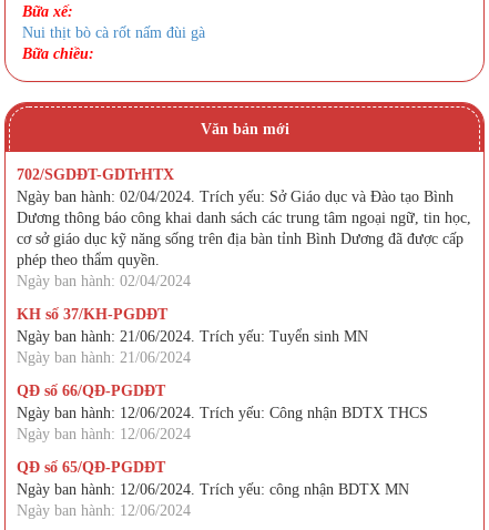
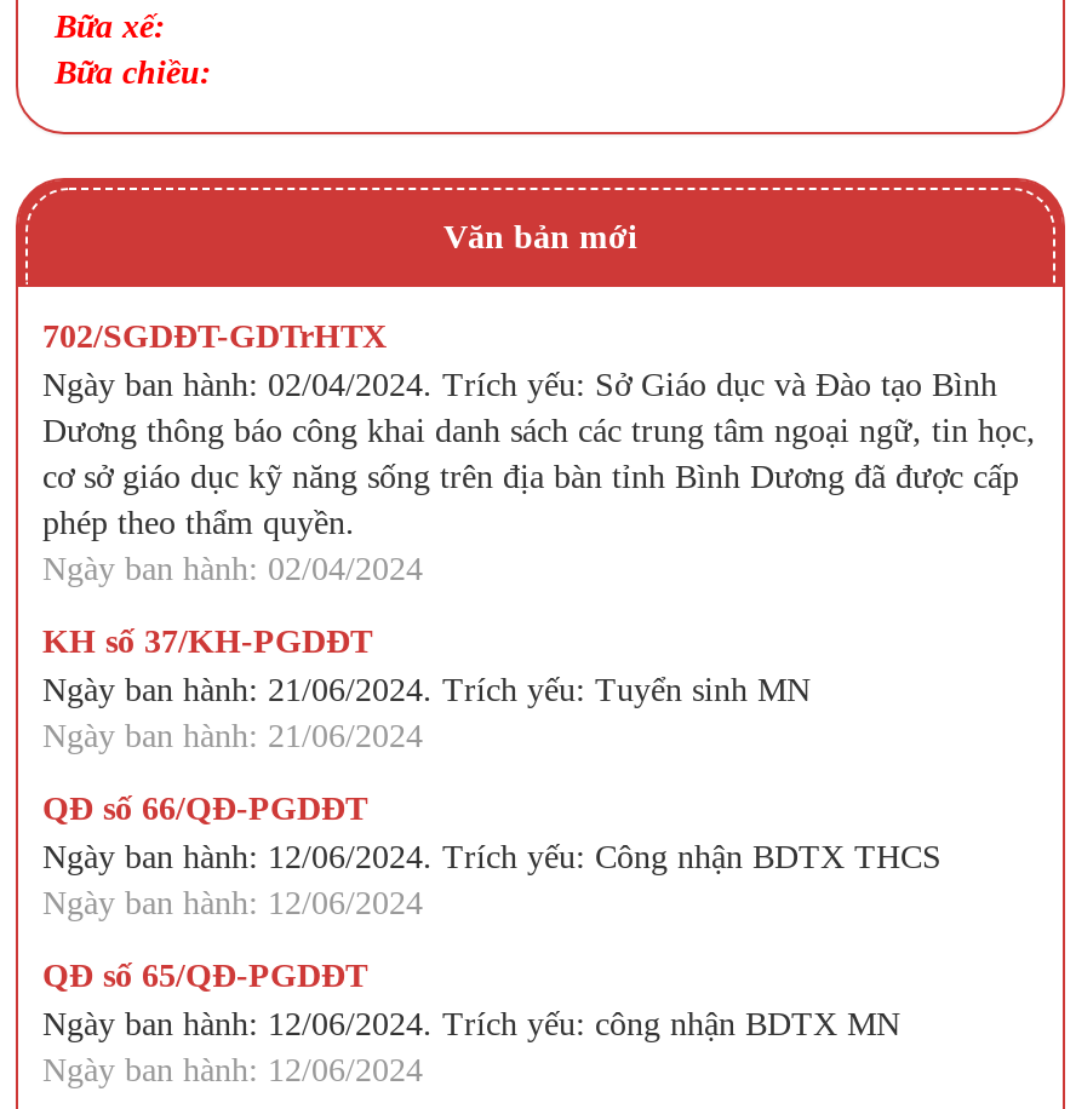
[22,25,205,41] Nui thịt bò cà rốt nấm đùi gà -> none

